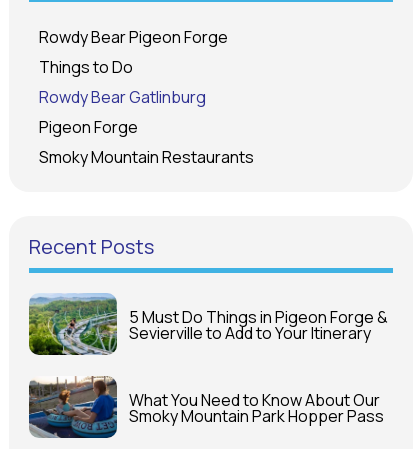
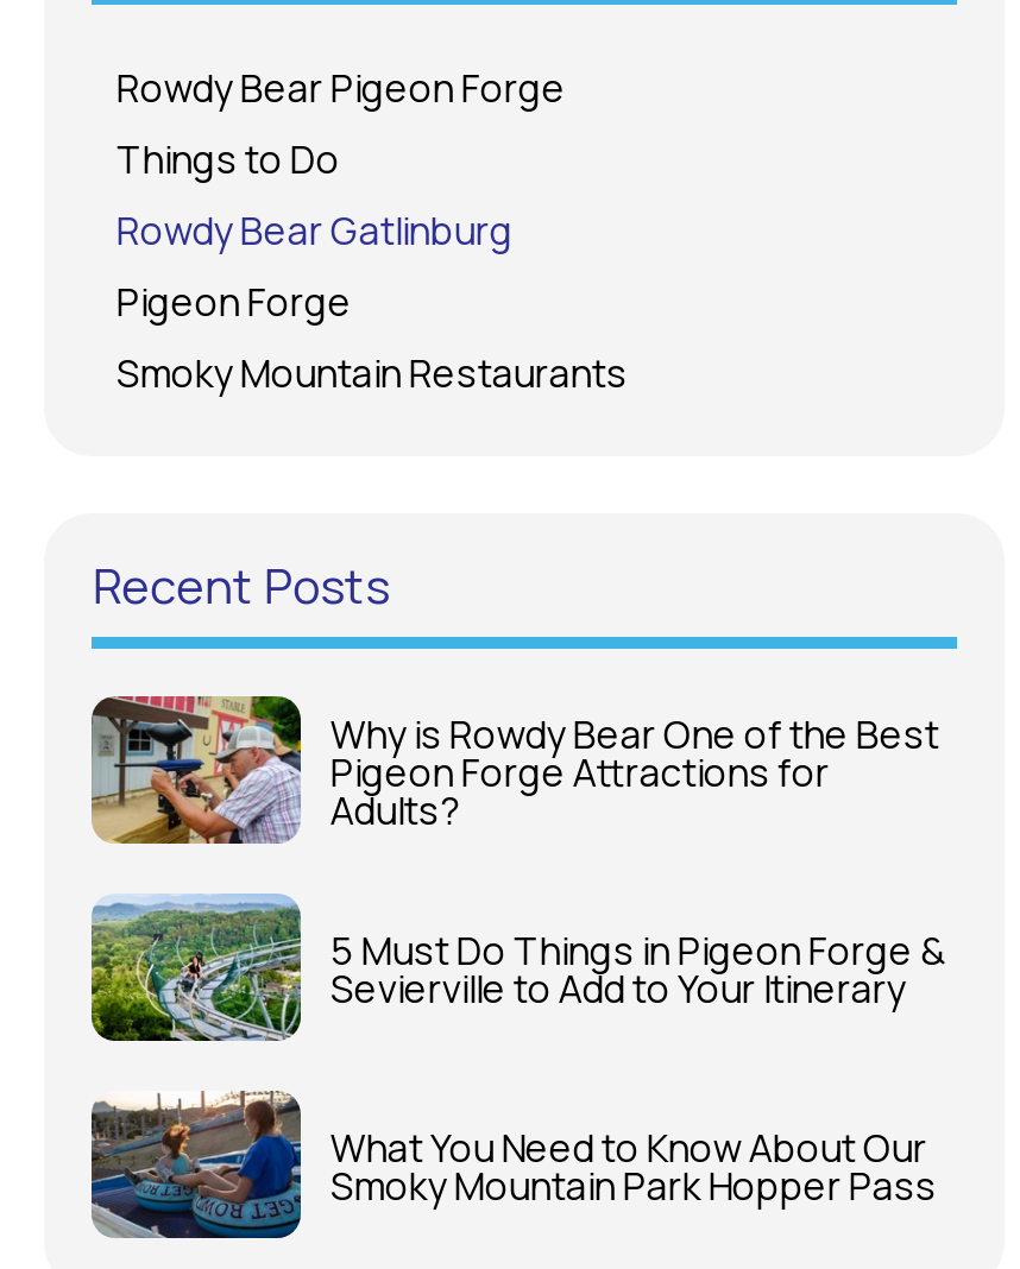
none -> [92,694,939,846] [image] | Why is Rowdy Bear One of the Best | Pigeon Forge Attractions for | Adults?

